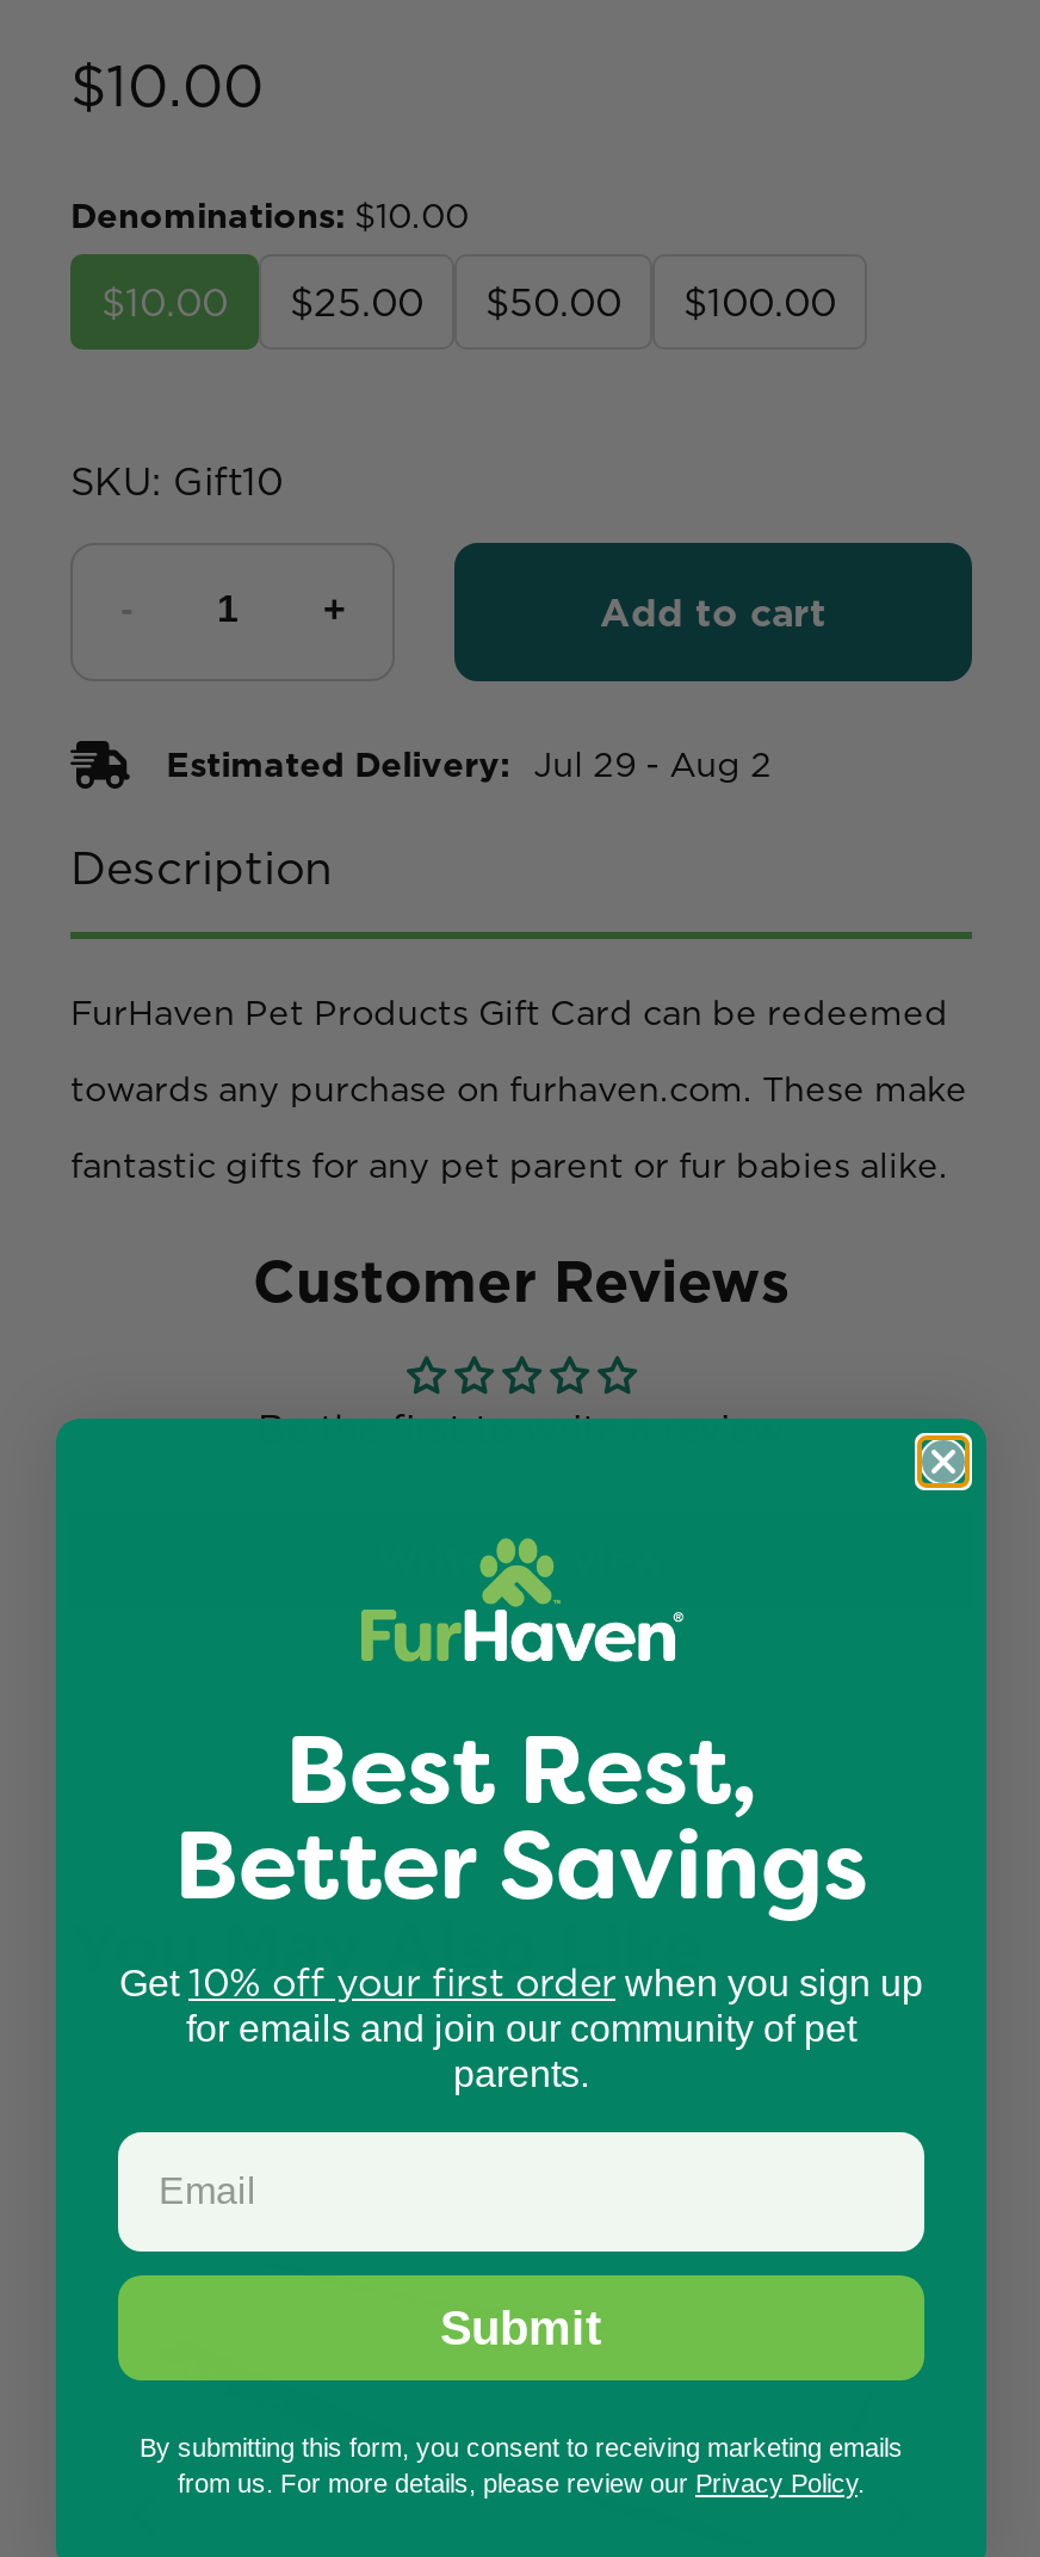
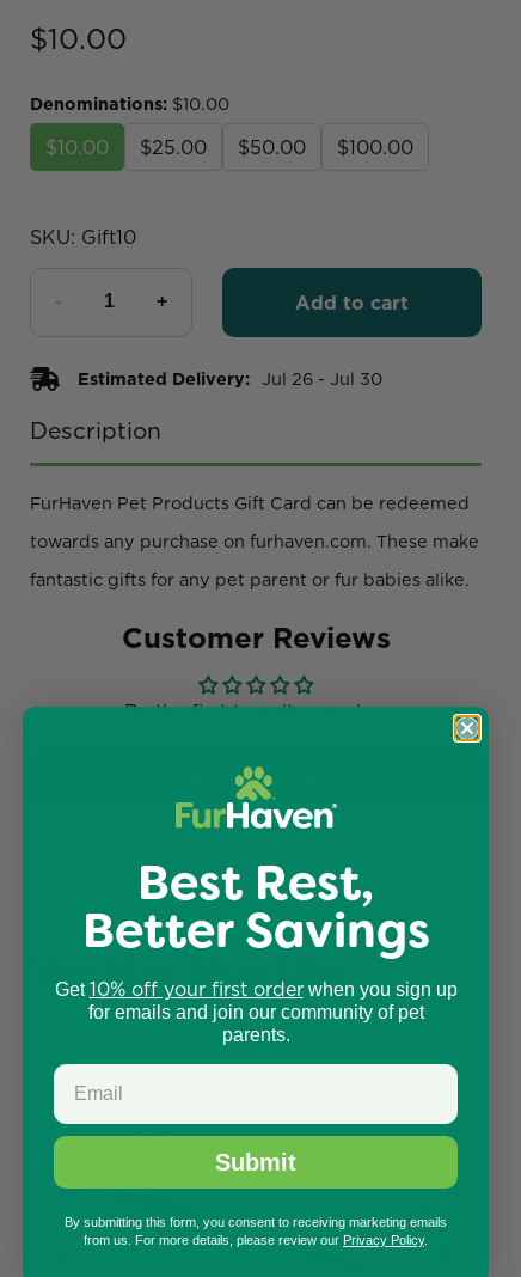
[166,740,772,788] Estimated Delivery: Jul 29 - Aug 2 -> [78,366,383,390] Estimated Delivery: Jul 26 - Jul 30

